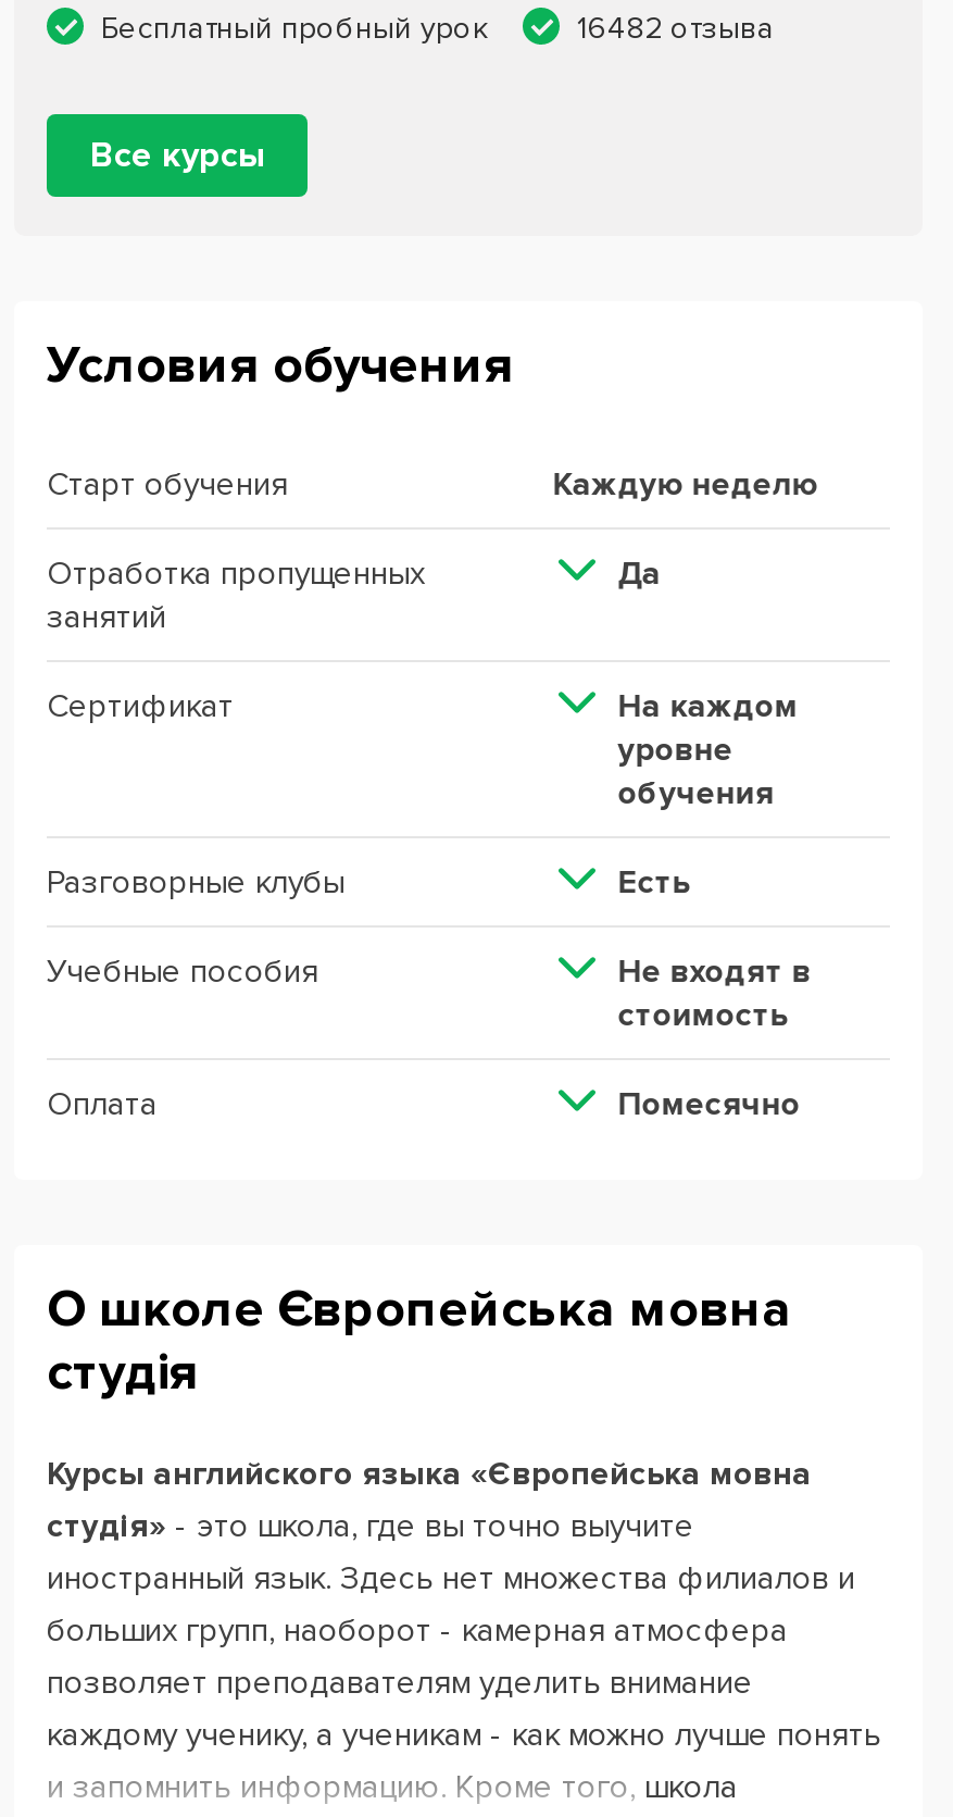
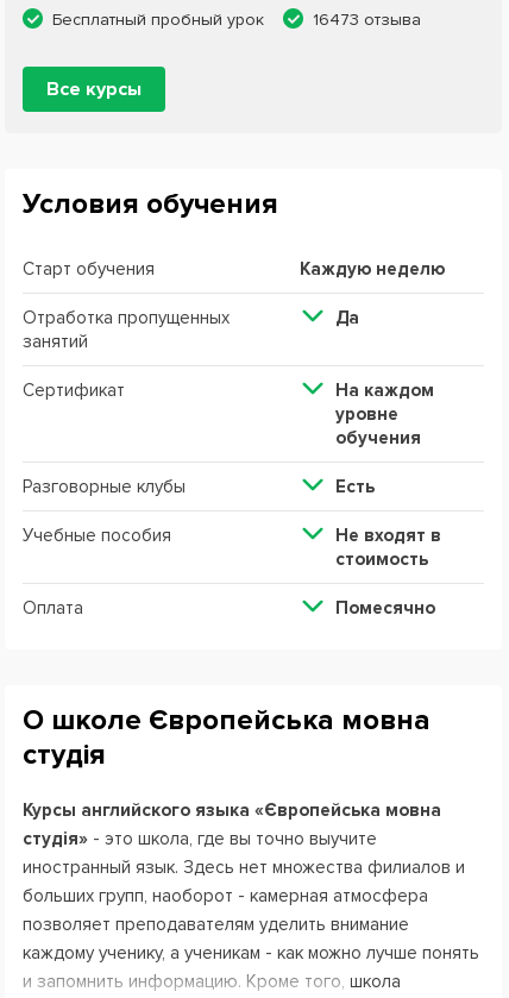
[577,10,775,47] 16482 отзыва -> [313,10,421,30] 16473 отзыва

